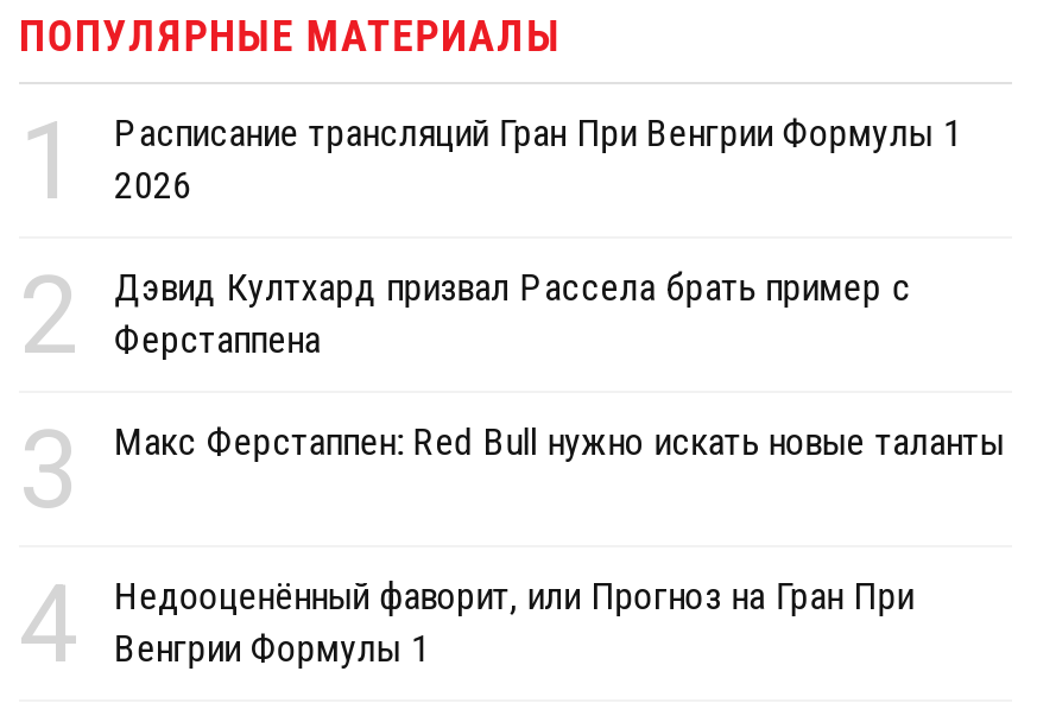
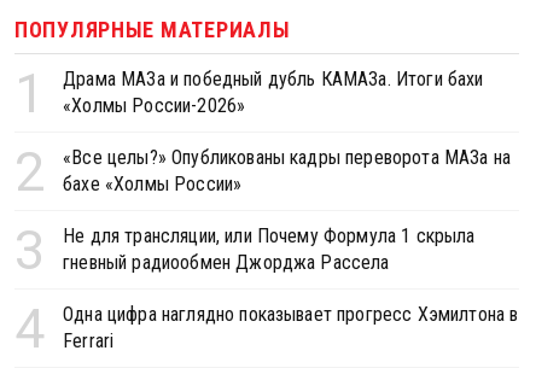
[115,111,962,208] Расписание трансляций Гран При Венгрии Формулы 1 | 2026 -> [63,67,483,117] Драма МАЗа и победный дубль КАМАЗа. Итоги бахи | «Холмы России-2026»
[115,265,911,363] Дэвид Култхард призвал Рассела брать пример с | Ферстаппена -> [63,146,511,195] «Все целы?» Опубликованы кадры переворота МАЗа на | бахе «Холмы России»
[115,420,1004,465] Макс Ферстаппен: Red Bull нужно искать новые таланты -> [63,224,475,274] Не для трансляции, или Почему Формула 1 скрыла | гневный радиообмен Джорджа Рассела
[115,574,913,671] Недооценённый фаворит, или Прогноз на Гран При | Венгрии Формулы 1 -> [63,302,518,352] Одна цифра наглядно показывает прогресс Хэмилтона в | Ferrari

